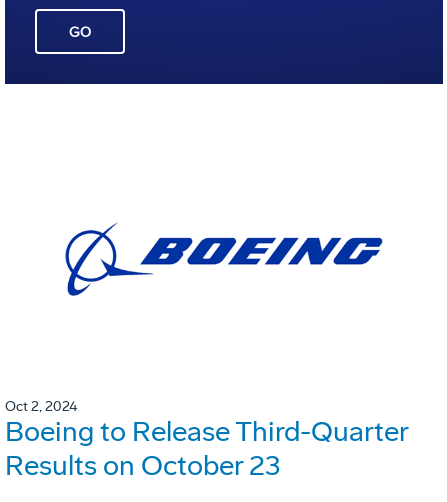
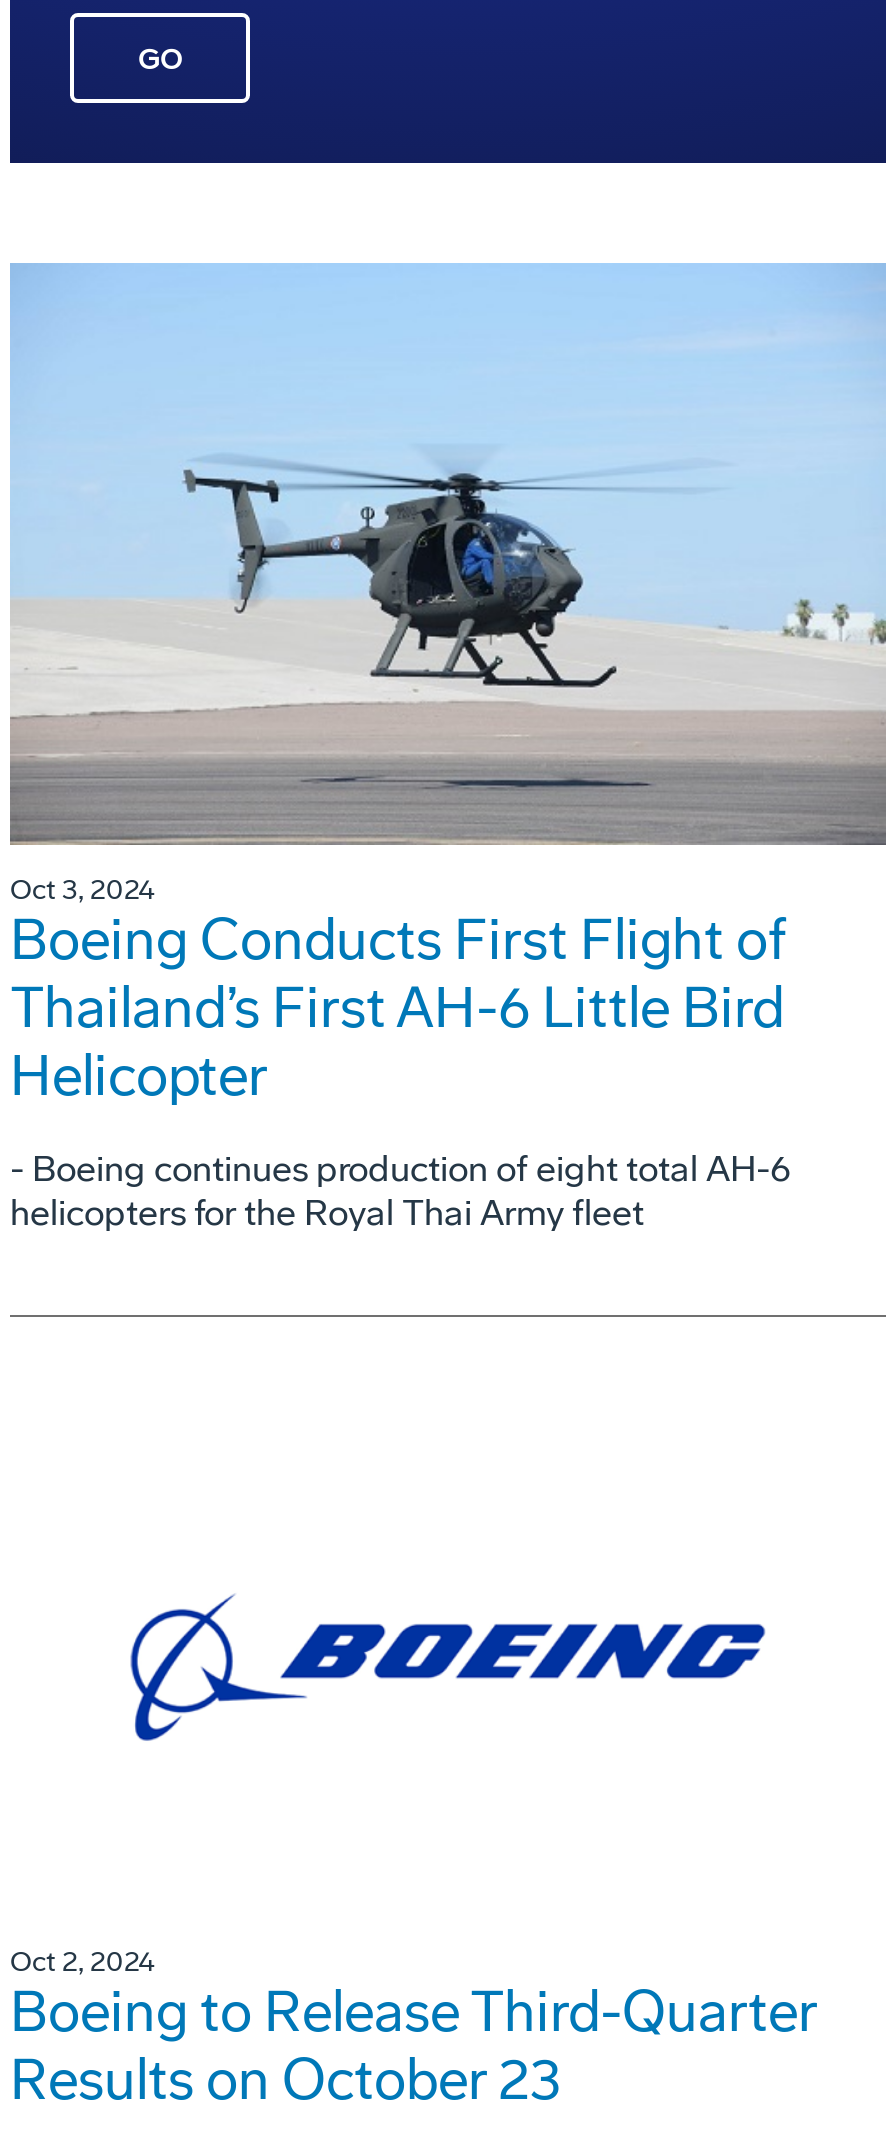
none -> [8,261,888,1235] [image] | Oct 3, 2024 | Boeing Conducts First Flight of | Thailand’s First AH-6 Little Bird | Helicopter | - Boeing continues production of eight total AH-6 | helicopters for the Royal Thai Army fleet

